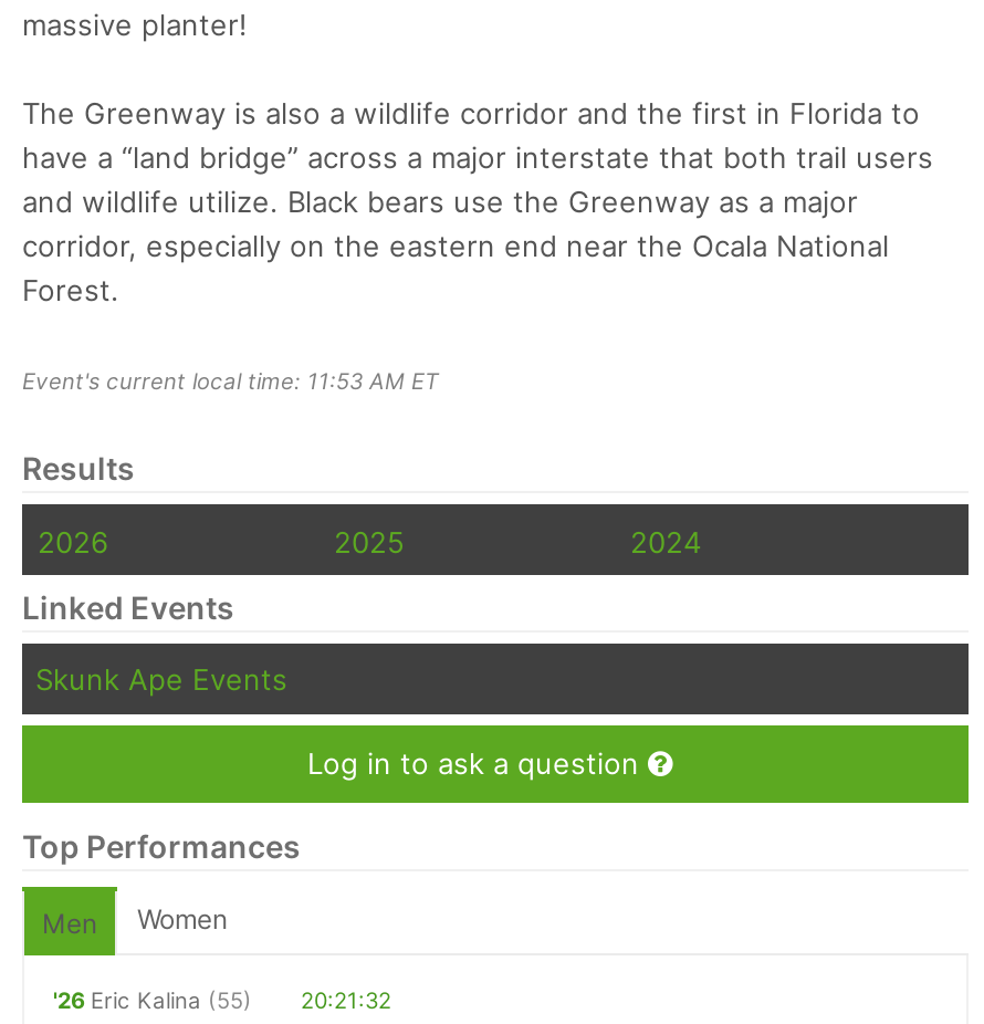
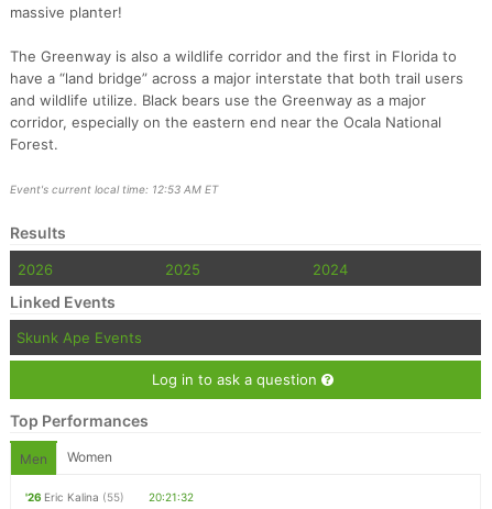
[22,368,438,394] Event's current local time: 11:53 AM ET -> [10,183,218,196] Event's current local time: 12:53 AM ET

